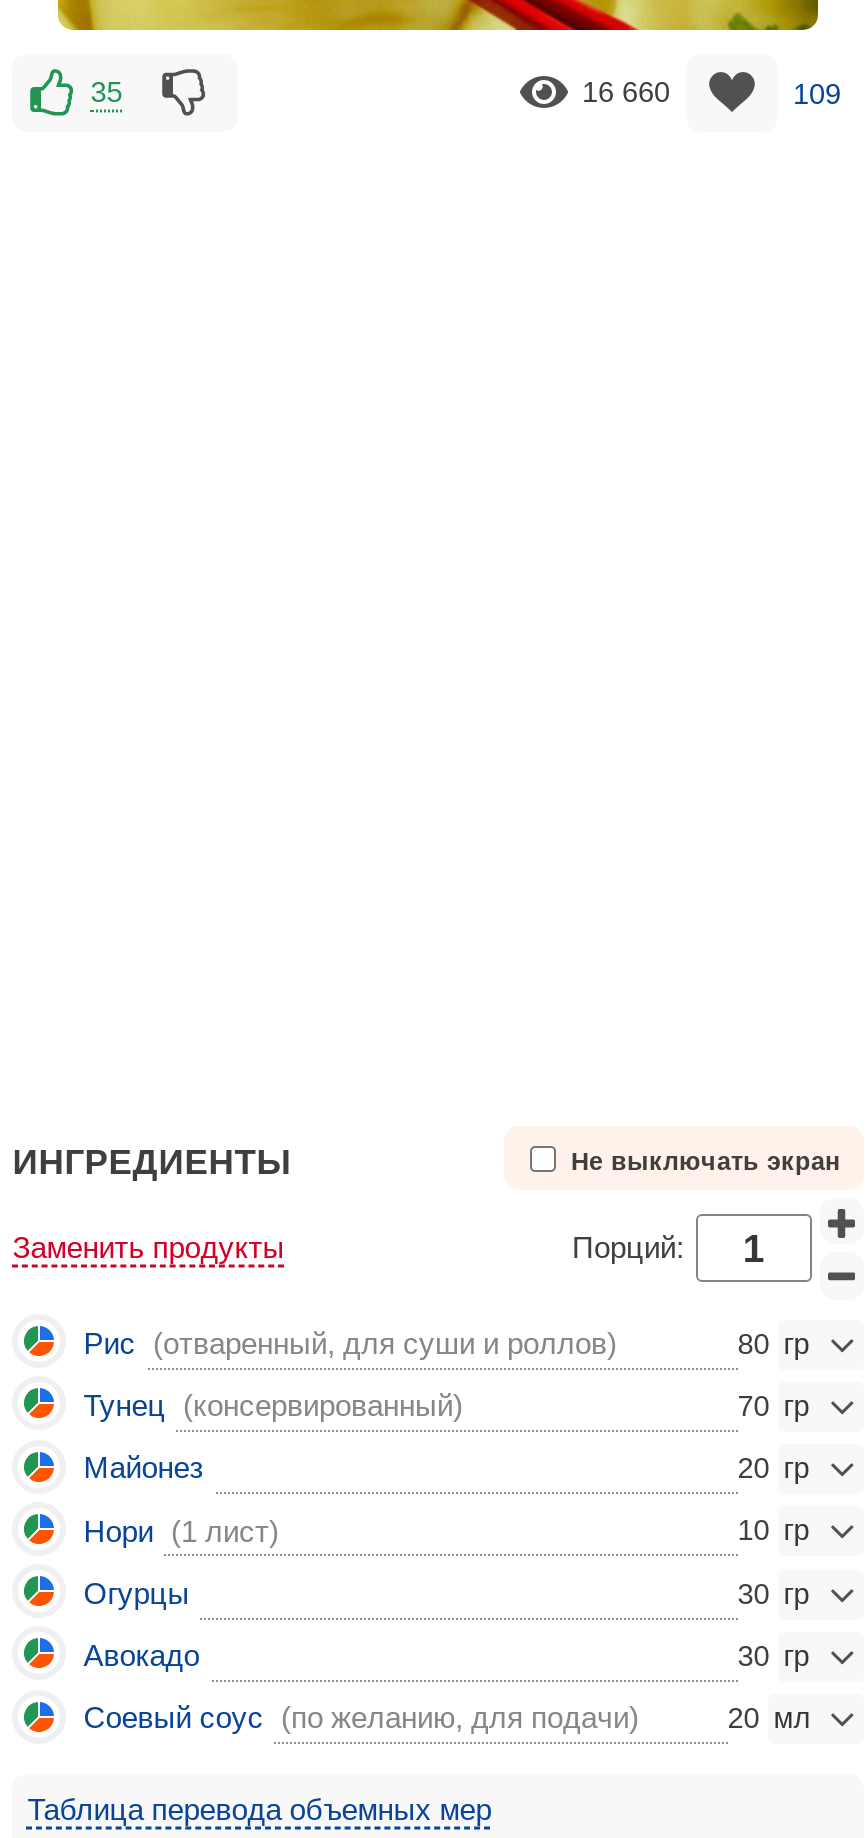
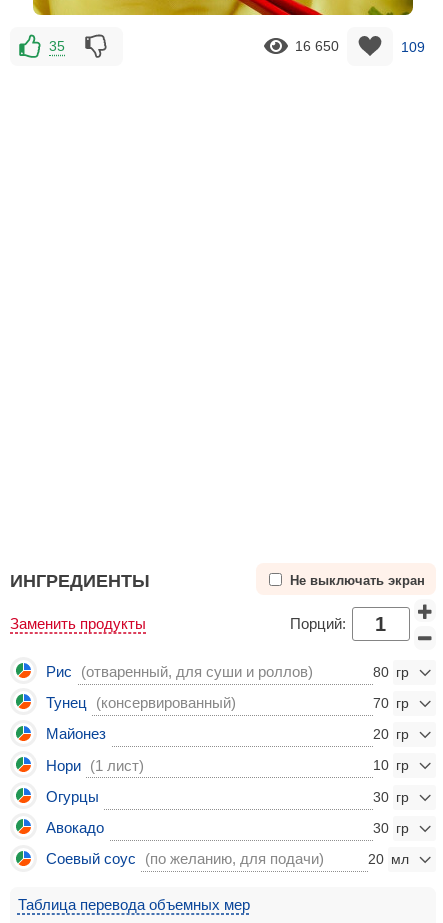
[582,77,670,109] 16 660 -> [295,38,339,54] 16 650

